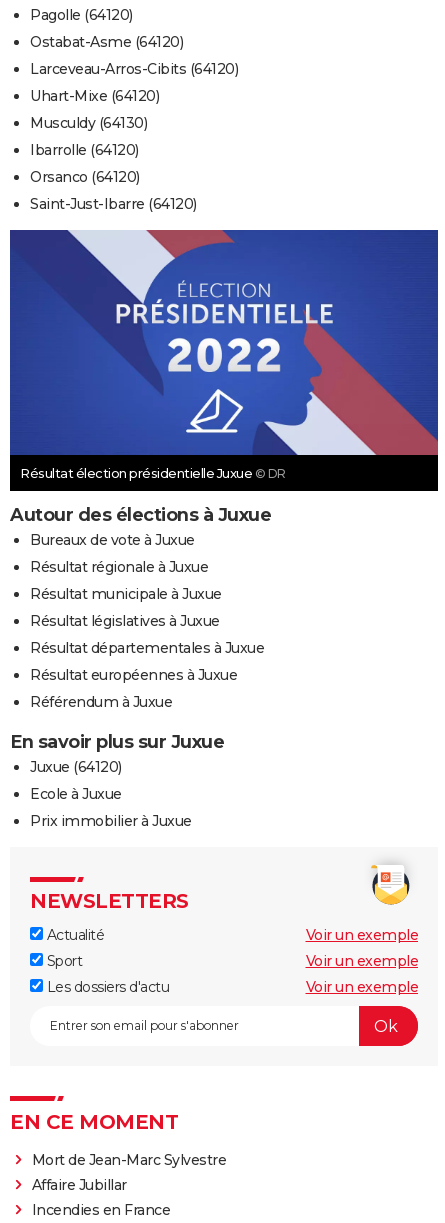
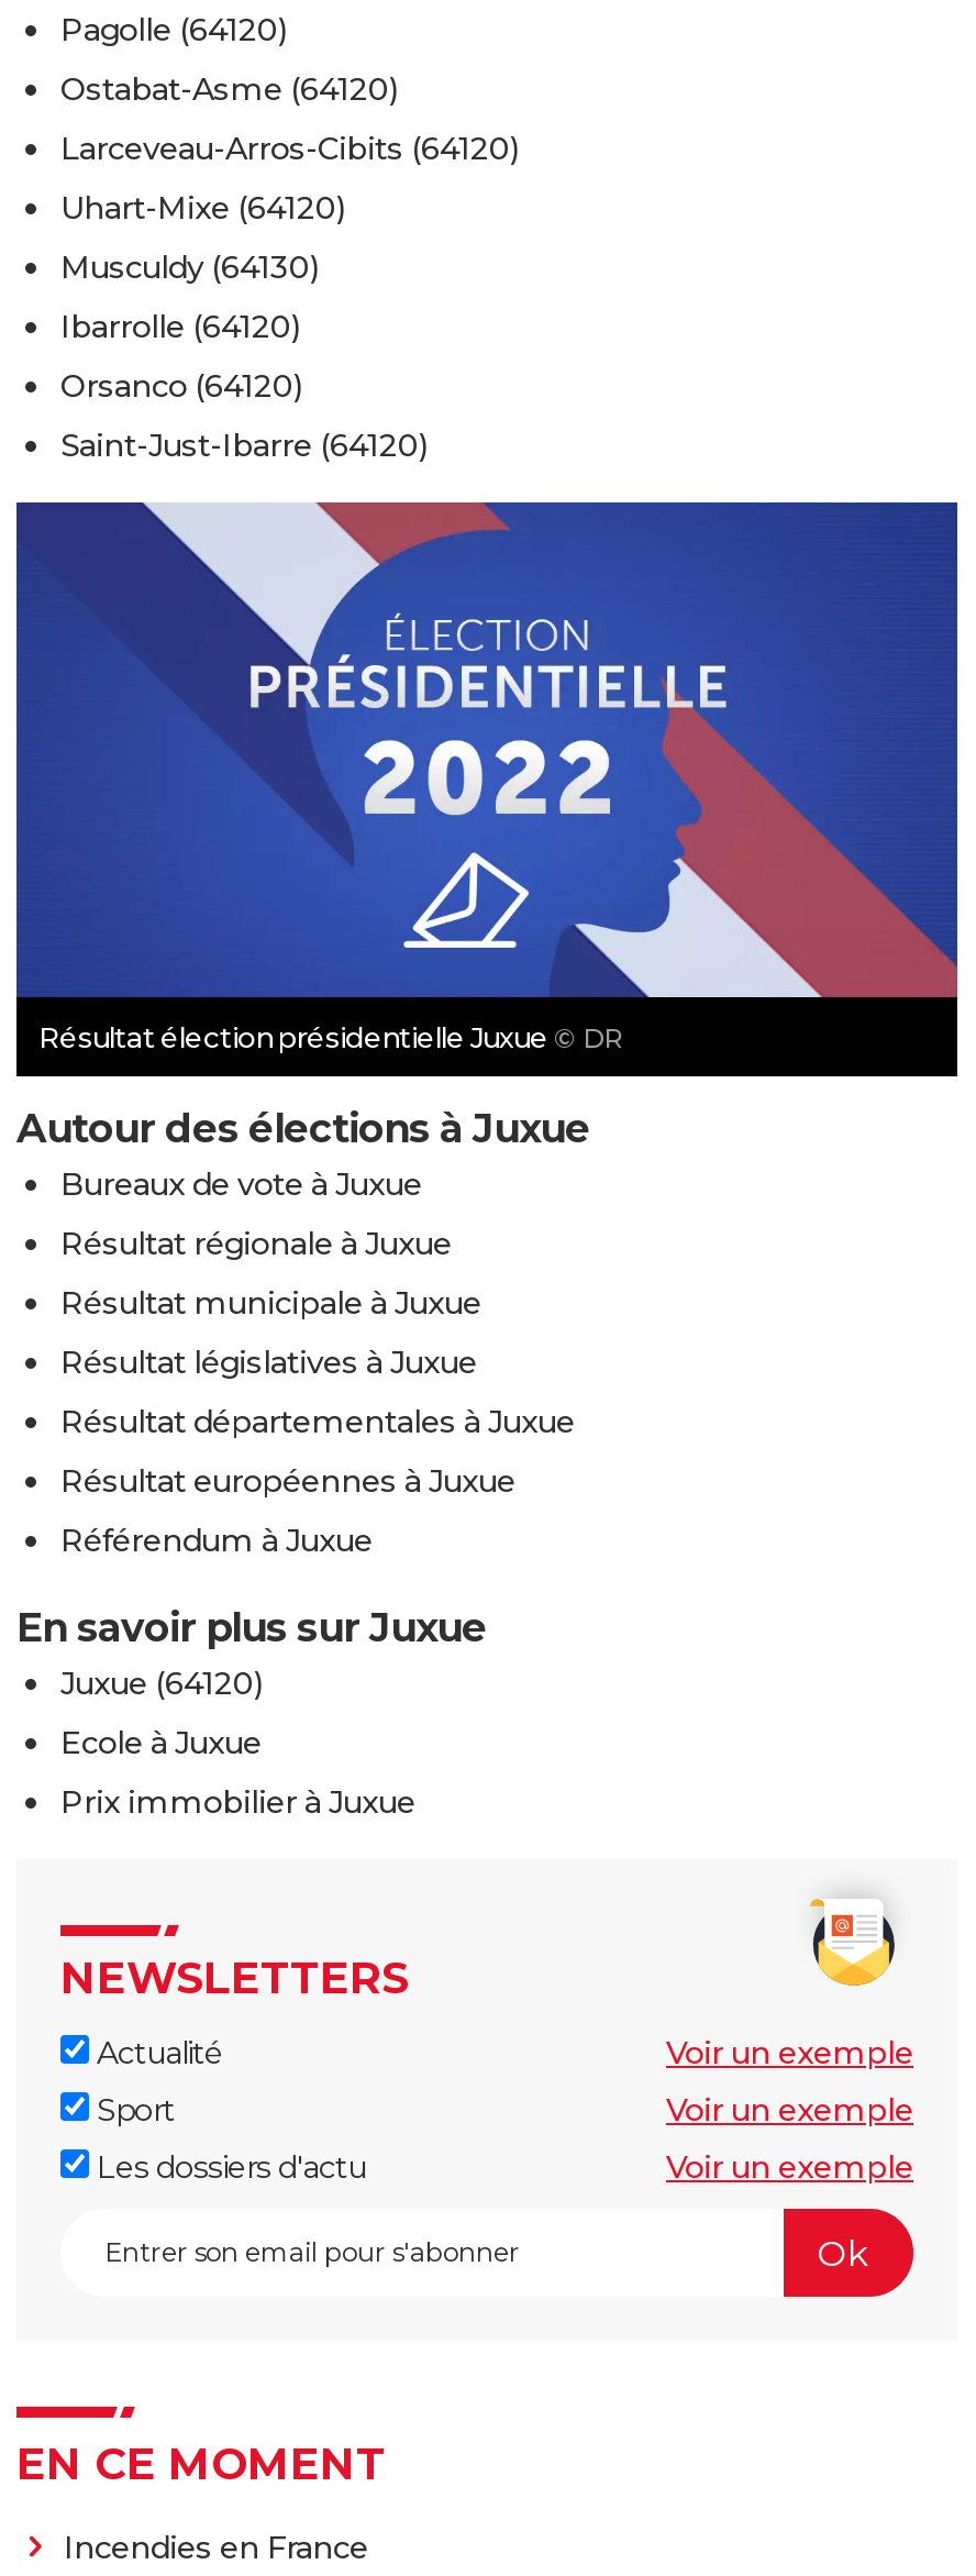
[31,1151,226,1194] Mort de Jean-Marc Sylvestre | Affaire Jubillar -> none

